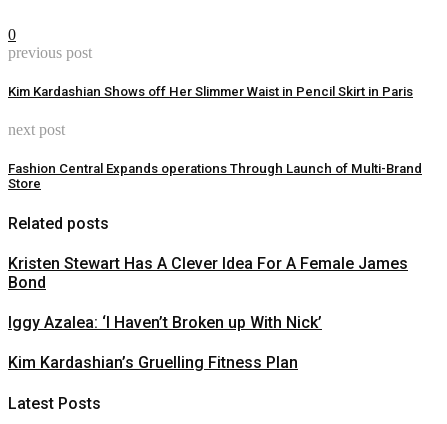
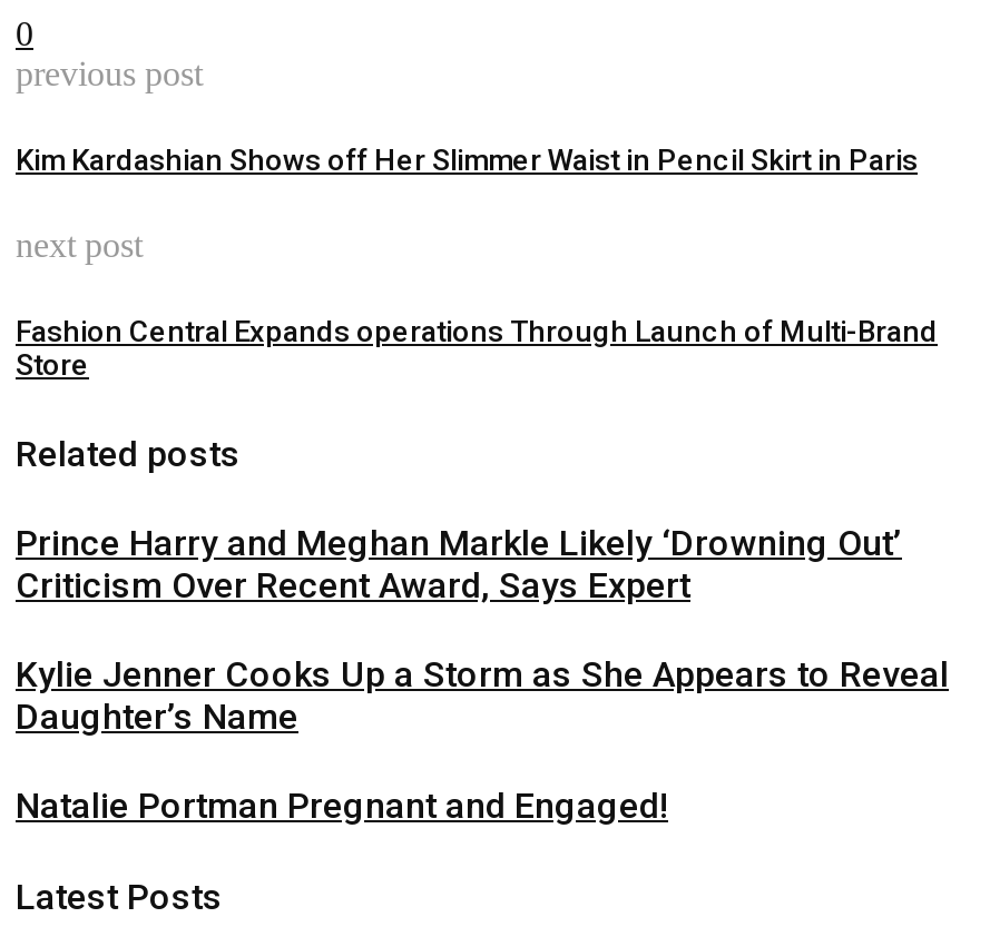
[8,254,408,292] Kristen Stewart Has A Clever Idea For A Female James | Bond -> [16,521,902,606] Prince Harry and Meghan Markle Likely ‘Drowning Out’ | Criticism Over Recent Award, Says Expert
[8,313,322,332] Iggy Azalea: ‘I Haven’t Broken up With Nick’ -> [16,653,949,738] Kylie Jenner Cooks Up a Storm as She Appears to Reveal | Daughter’s Name
[8,353,298,372] Kim Kardashian’s Gruelling Fitness Plan -> [16,785,668,828] Natalie Portman Pregnant and Engaged!

